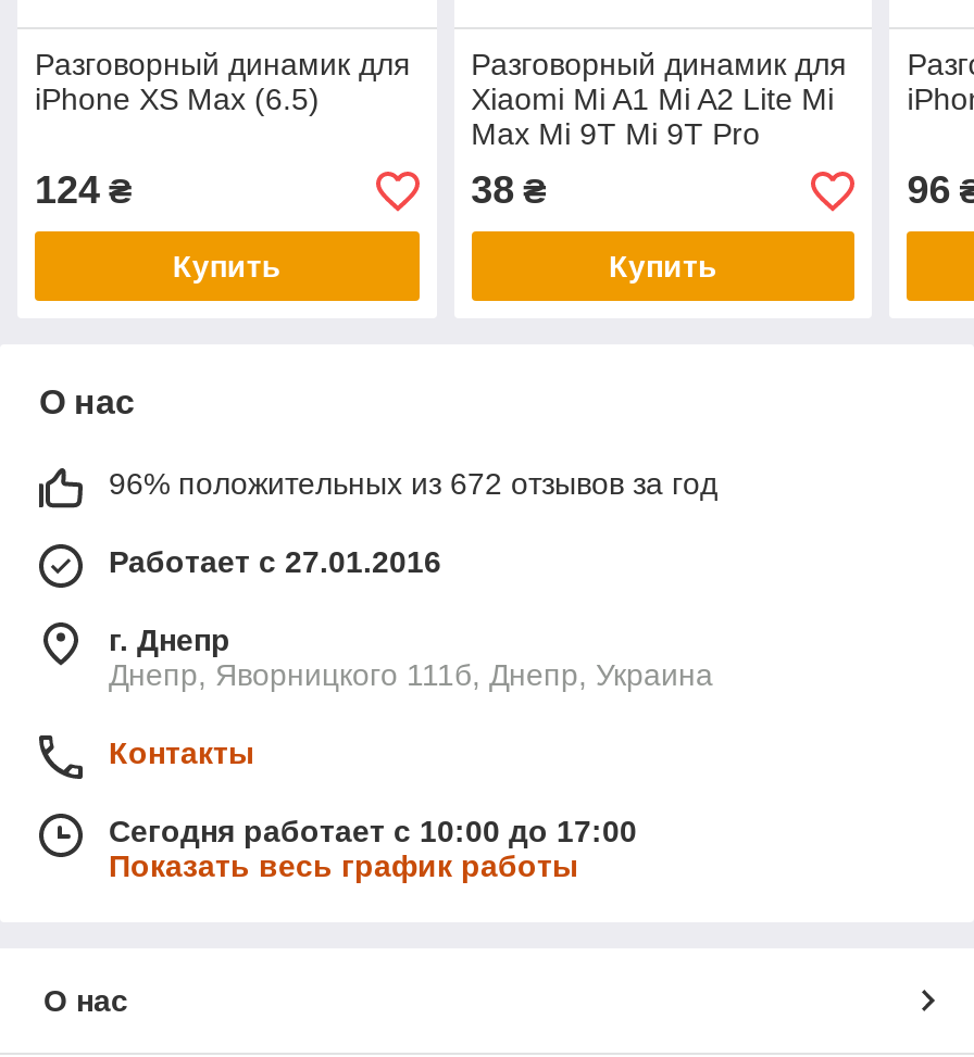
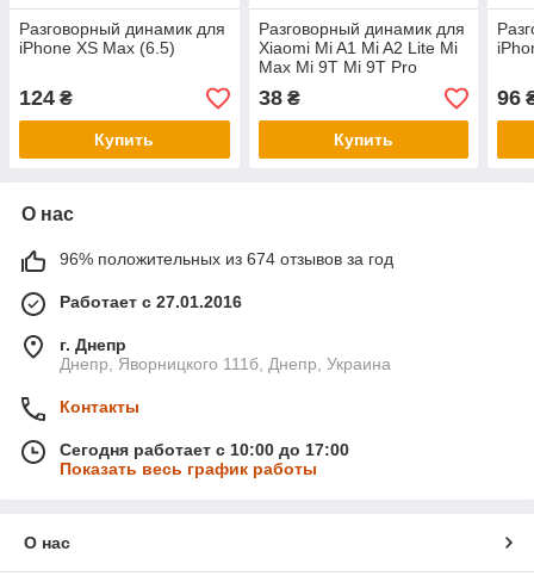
[109,467,717,502] 96% положительных из 672 отзывов за год -> [60,250,393,269] 96% положительных из 674 отзывов за год

